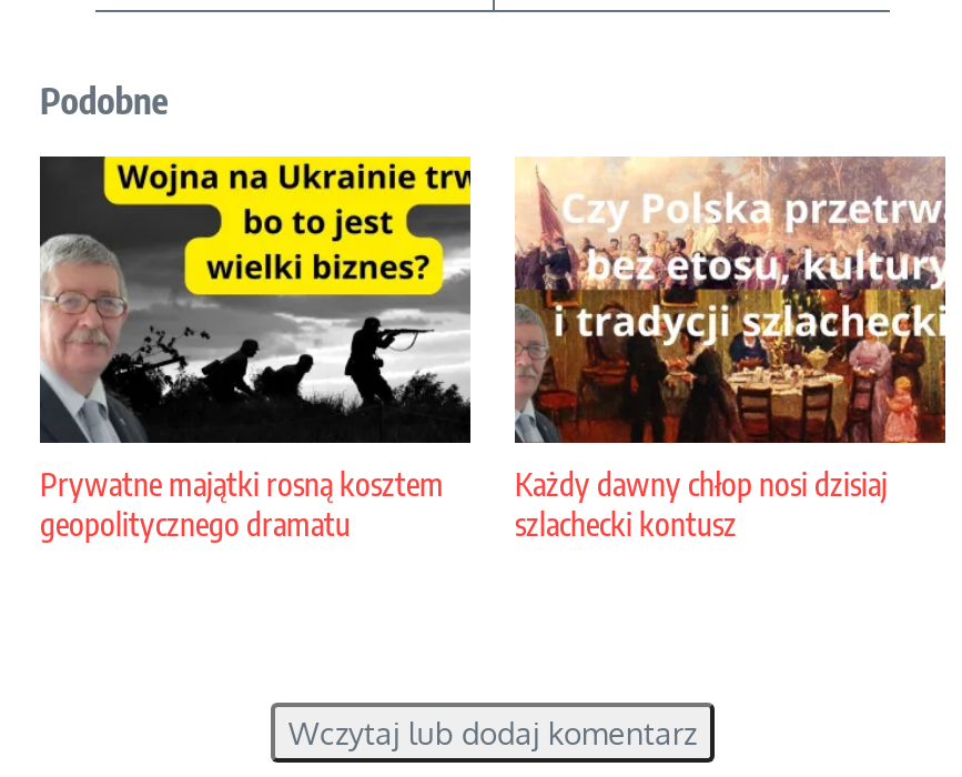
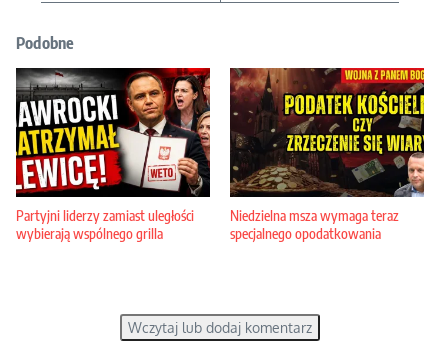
[38,154,473,543] [image] | Prywatne majątki rosną kosztem | geopolitycznego dramatu -> [15,67,211,242] [image] | Partyjni liderzy zamiast uległości | wybierają wspólnego grilla
[513,157,948,543] [image] | Każdy dawny chłop nosi dzisiaj | szlachecki kontusz -> [229,67,425,242] [image] | Niedzielna msza wymaga teraz | specjalnego opodatkowania

